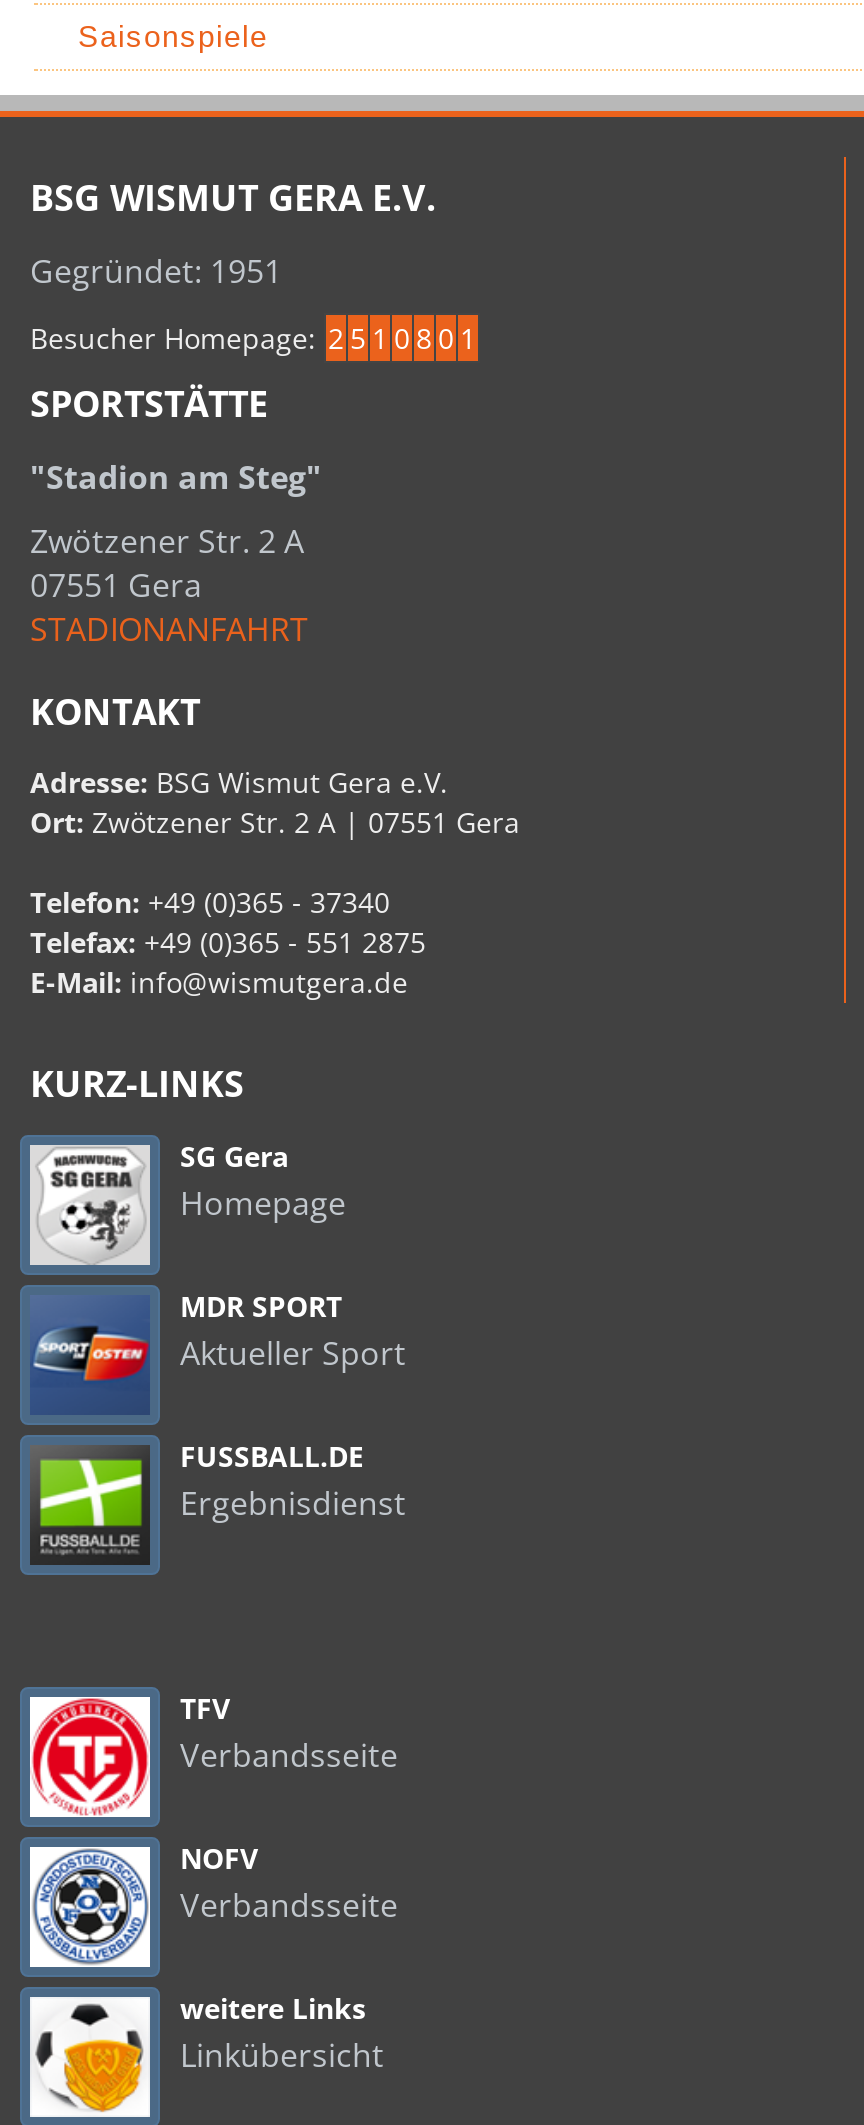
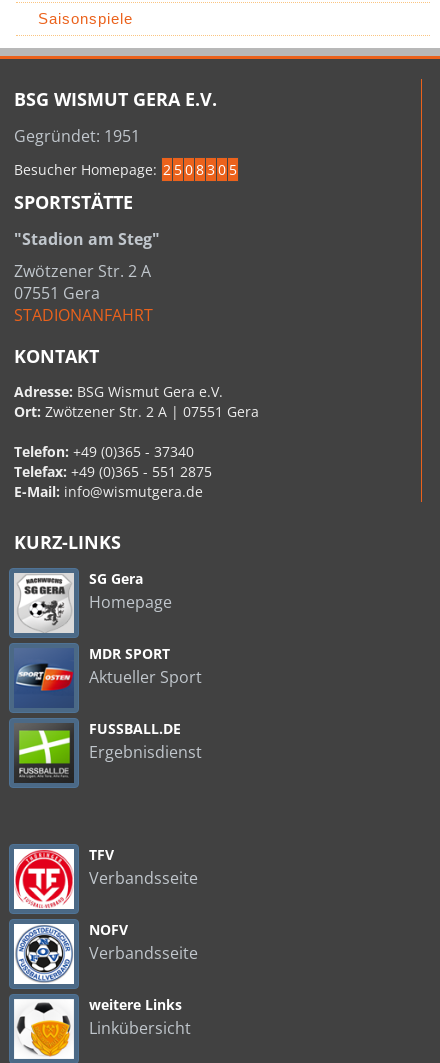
[30,319,476,357] Besucher Homepage: 2 5 1 0 8 0 1 -> [14,160,237,179] Besucher Homepage: 2 5 0 8 3 0 5

